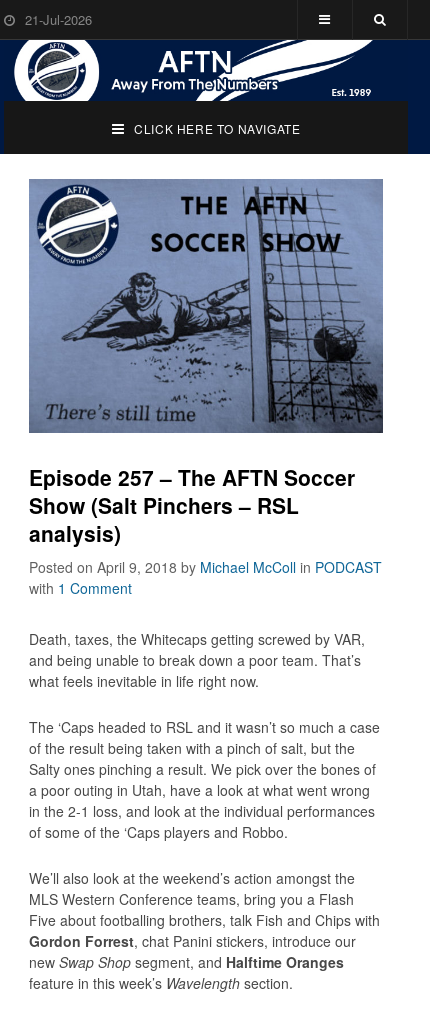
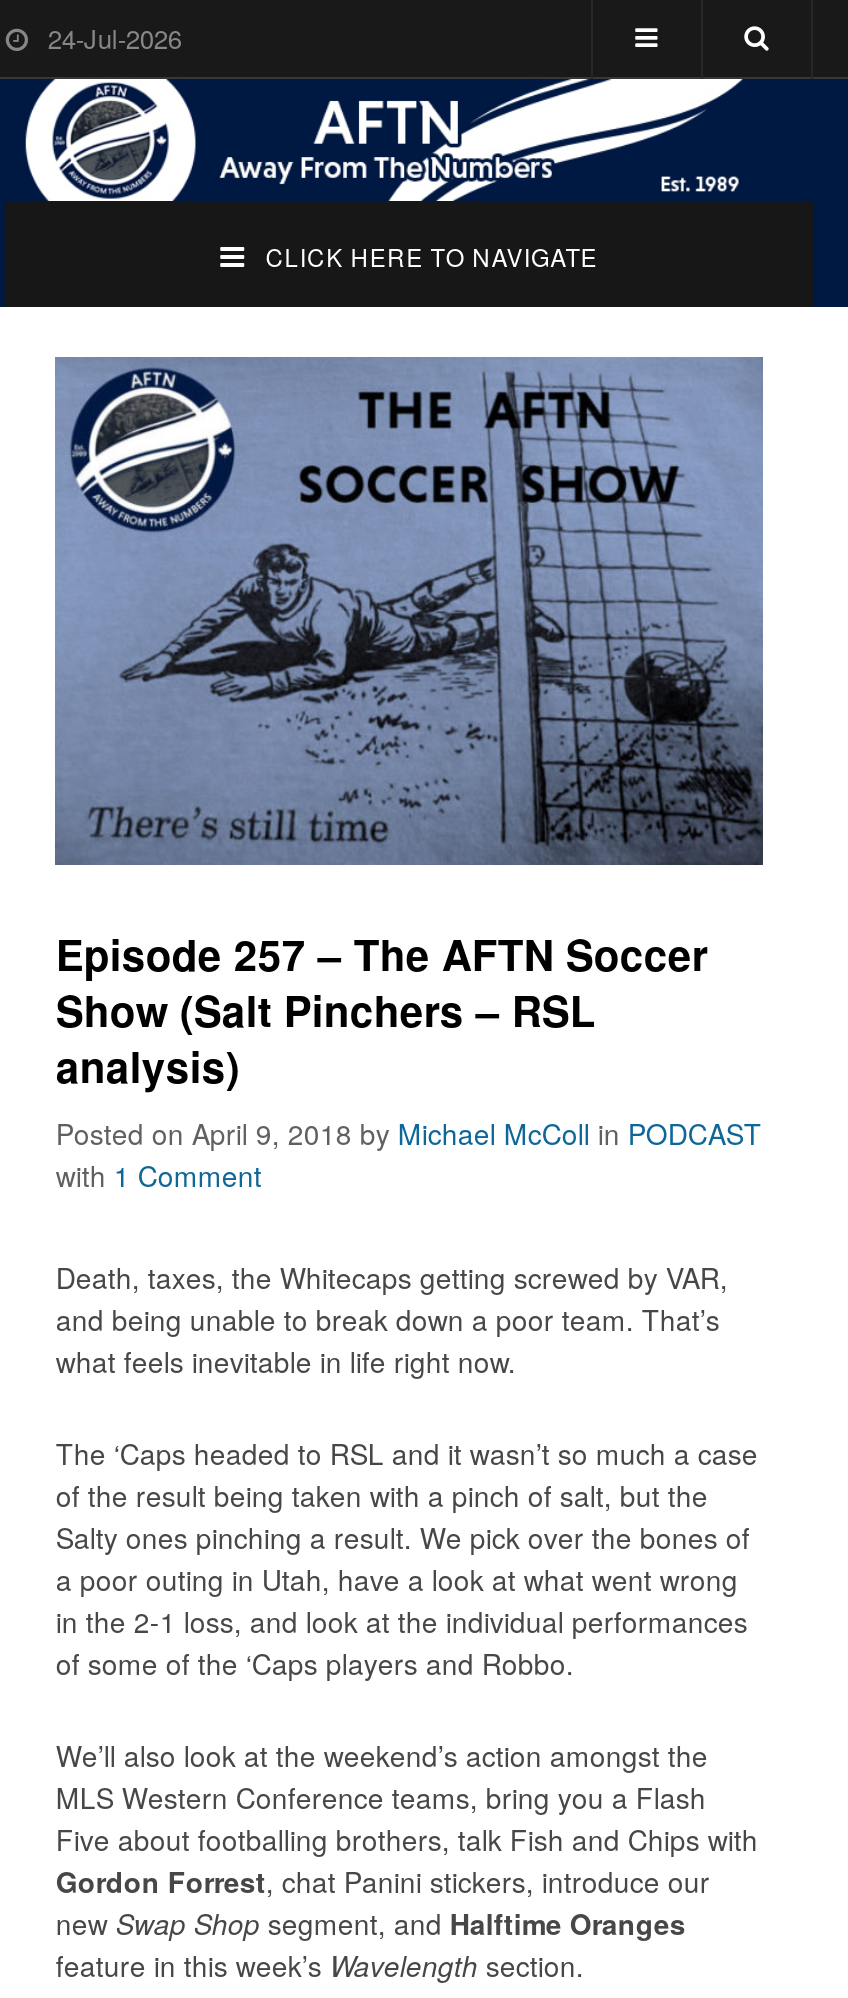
[25,10,92,29] 21-Jul-2026 -> [48,19,182,57] 24-Jul-2026

